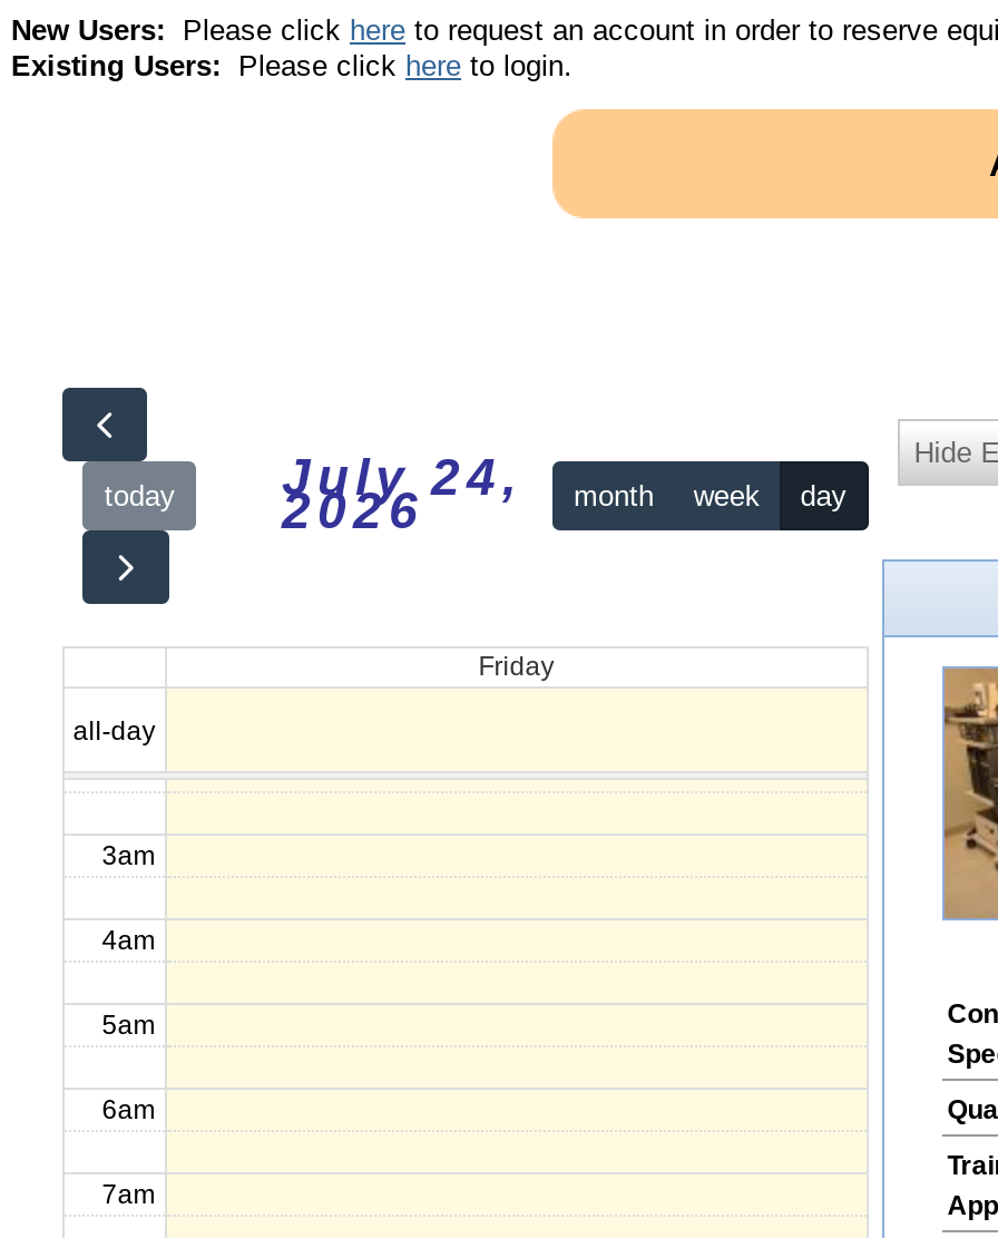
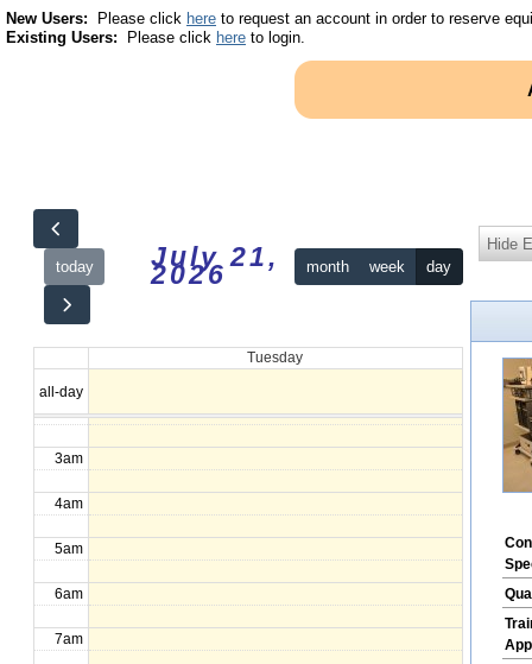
[282,449,847,512] July 24, month week day -> [150,242,452,275] July 21, month week day
[478,651,554,683] Friday -> [247,350,303,366] Tuesday

